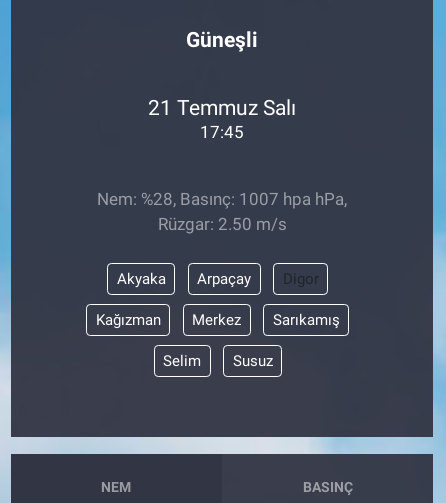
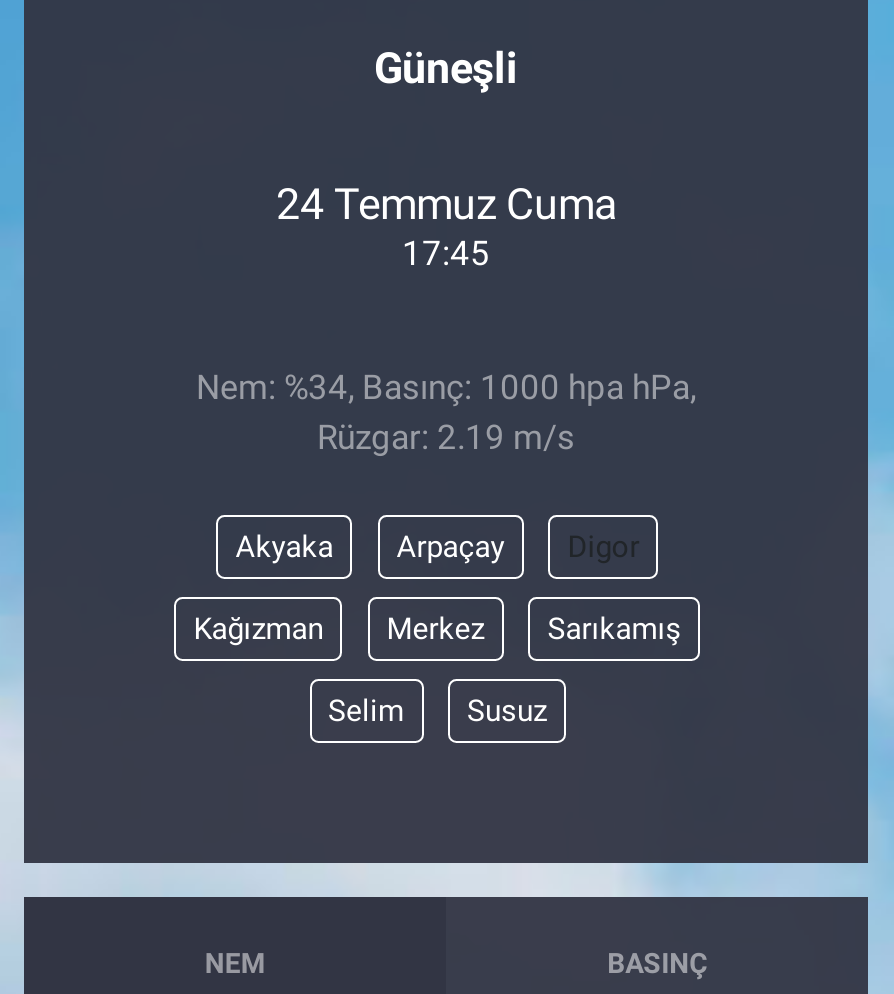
[148,95,296,120] 21 Temmuz Salı -> [276,179,616,229] 24 Temmuz Cuma
[97,189,347,209] Nem: %28, Basınç: 1007 hpa hPa, -> [196,368,696,408] Nem: %34, Basınç: 1000 hpa hPa,
[157,214,286,234] Rüzgar: 2.50 m/s -> [317,418,575,458] Rüzgar: 2.19 m/s

